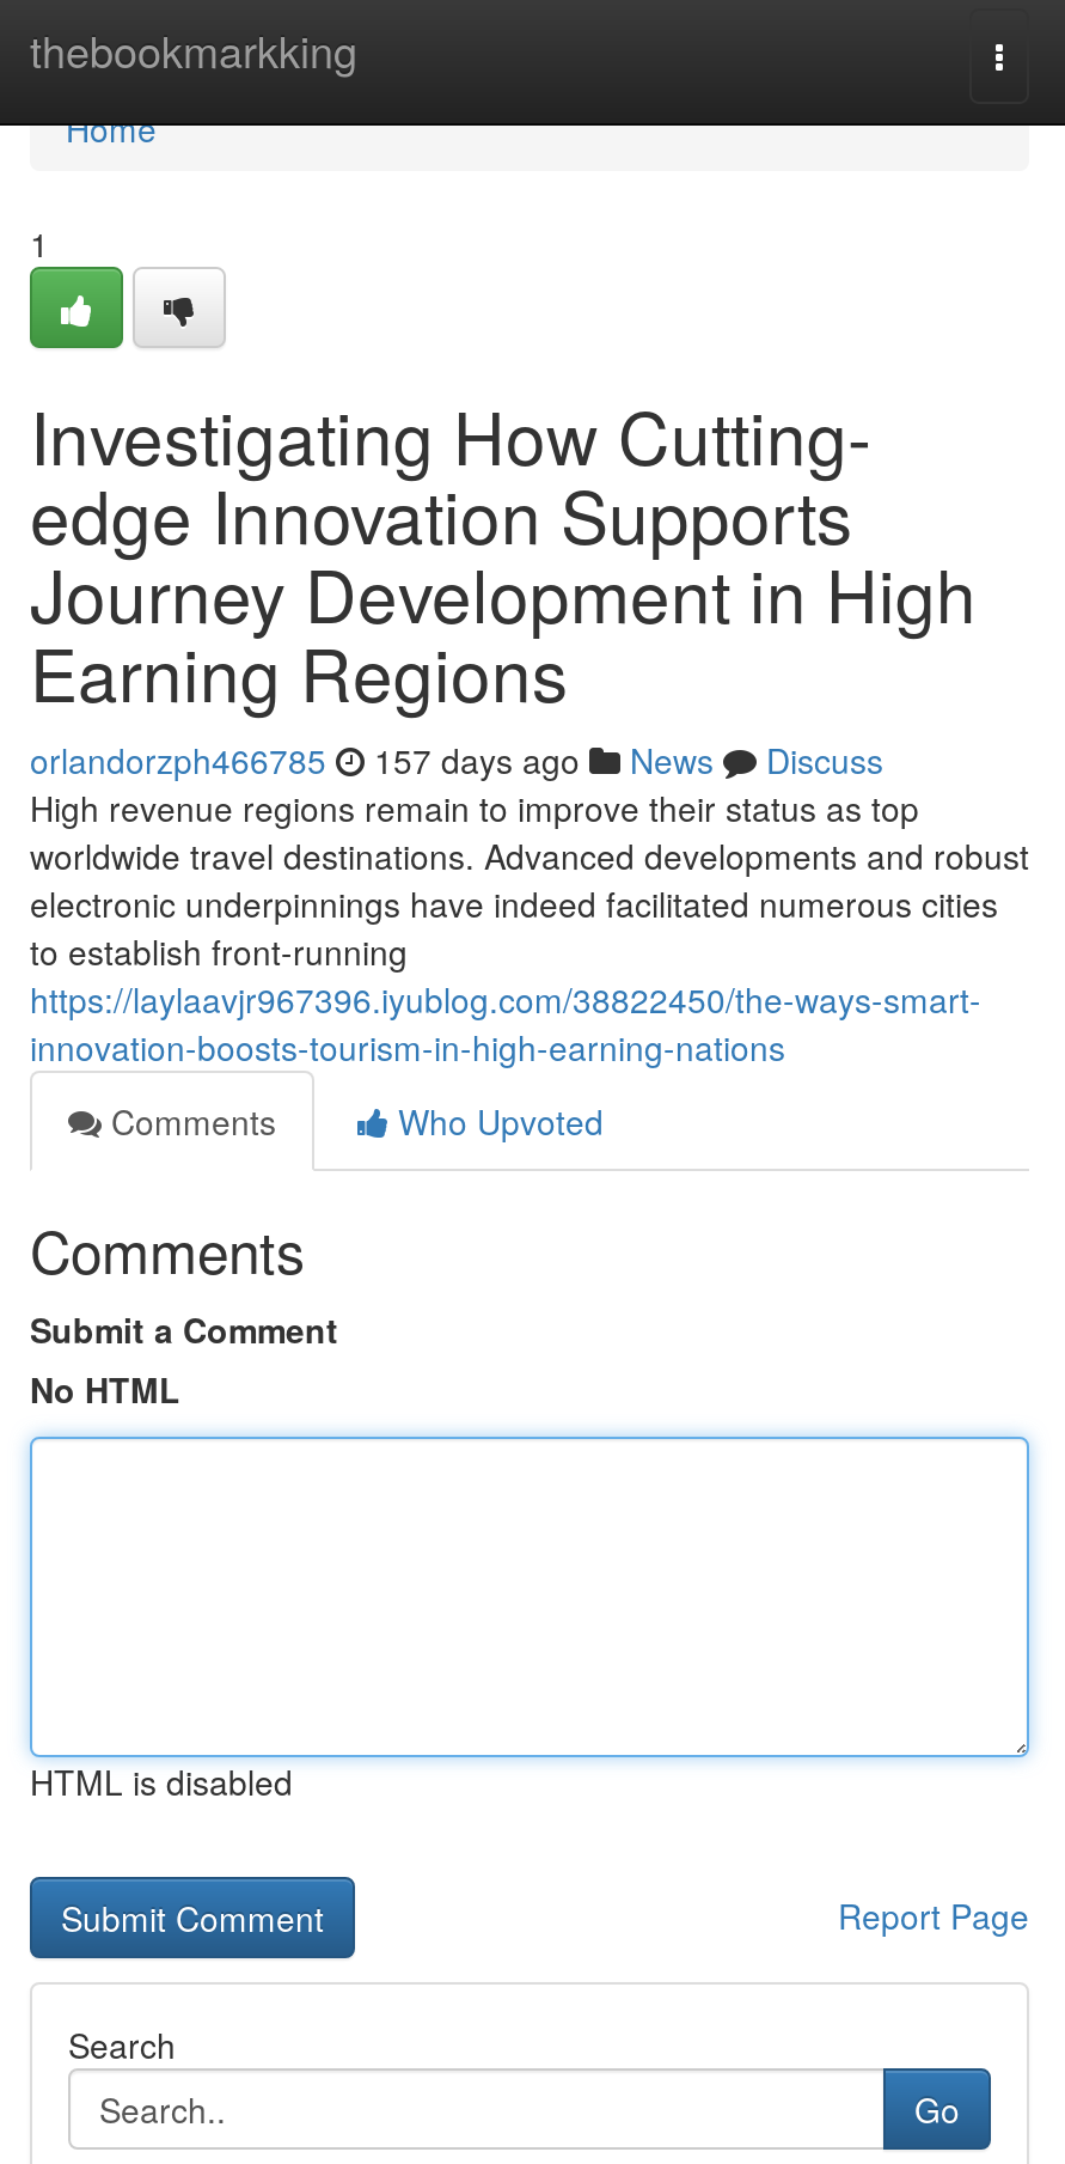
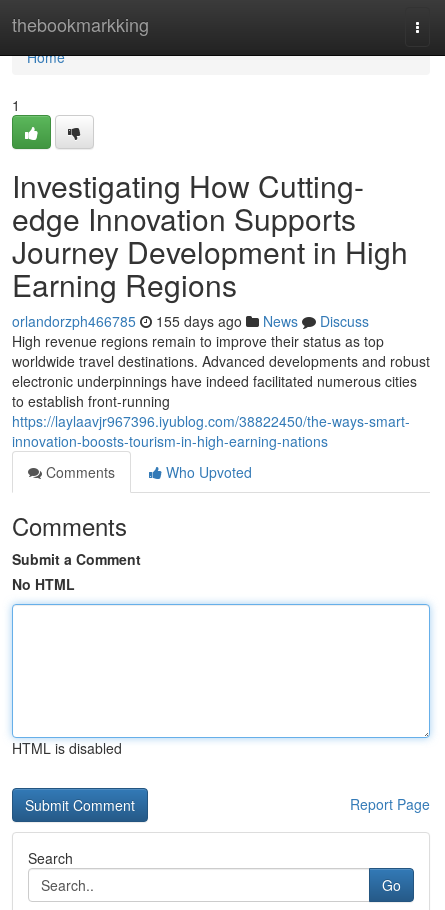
[30,736,883,784] orlandorzph466785 157 days ago News Discuss -> [12,311,369,331] orlandorzph466785 155 days ago News Discuss

